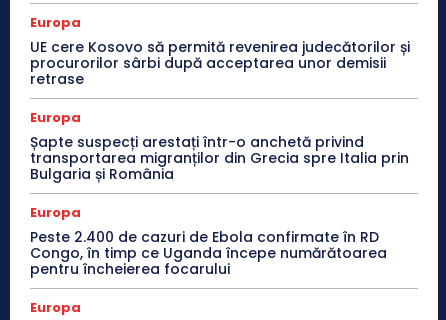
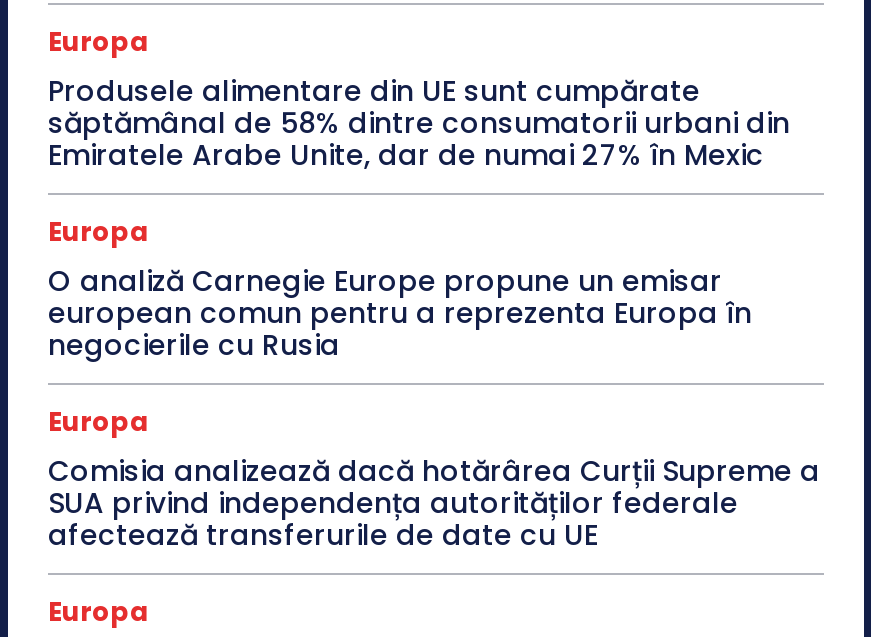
[30,37,410,89] UE cere Kosovo să permită revenirea judecătorilor și | procurorilor sârbi după acceptarea unor demisii | retrase -> [48,71,790,175] Produsele alimentare din UE sunt cumpărate | săptămânal de 58% dintre consumatorii urbani din | Emiratele Arabe Unite, dar de numai 27% în Mexic
[30,132,409,184] Șapte suspecți arestați într-o anchetă privind | transportarea migranților din Grecia spre Italia prin | Bulgaria și România -> [48,261,752,365] O analiză Carnegie Europe propune un emisar | european comun pentru a reprezenta Europa în | negocierile cu Rusia
[30,227,387,279] Peste 2.400 de cazuri de Ebola confirmate în RD | Congo, în timp ce Uganda începe numărătoarea | pentru încheierea focarului -> [48,451,820,555] Comisia analizează dacă hotărârea Curții Supreme a | SUA privind independența autorităților federale | afectează transferurile de date cu UE

